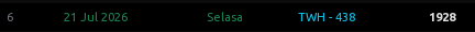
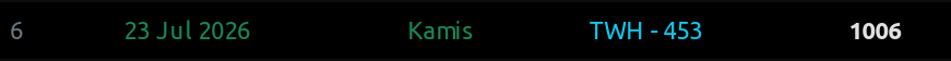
[63,11,455,24] 21 Jul 2026 | Selasa | TWH - 438 | 1928 -> [124,18,901,44] 23 Jul 2026 | Kamis | TWH - 453 | 1006

